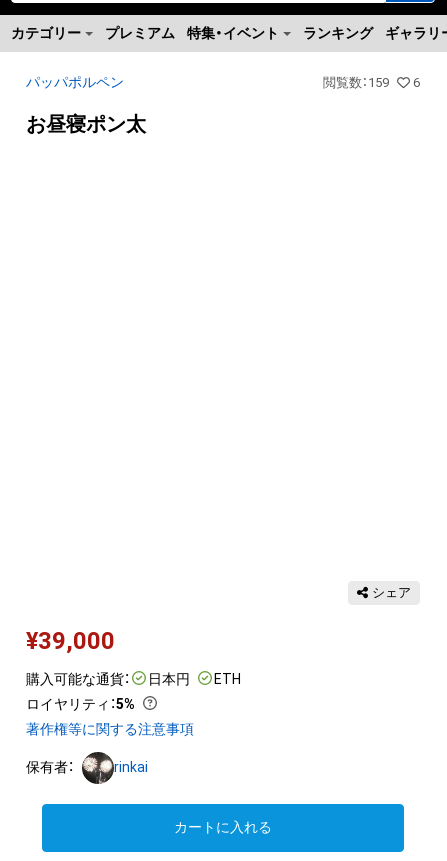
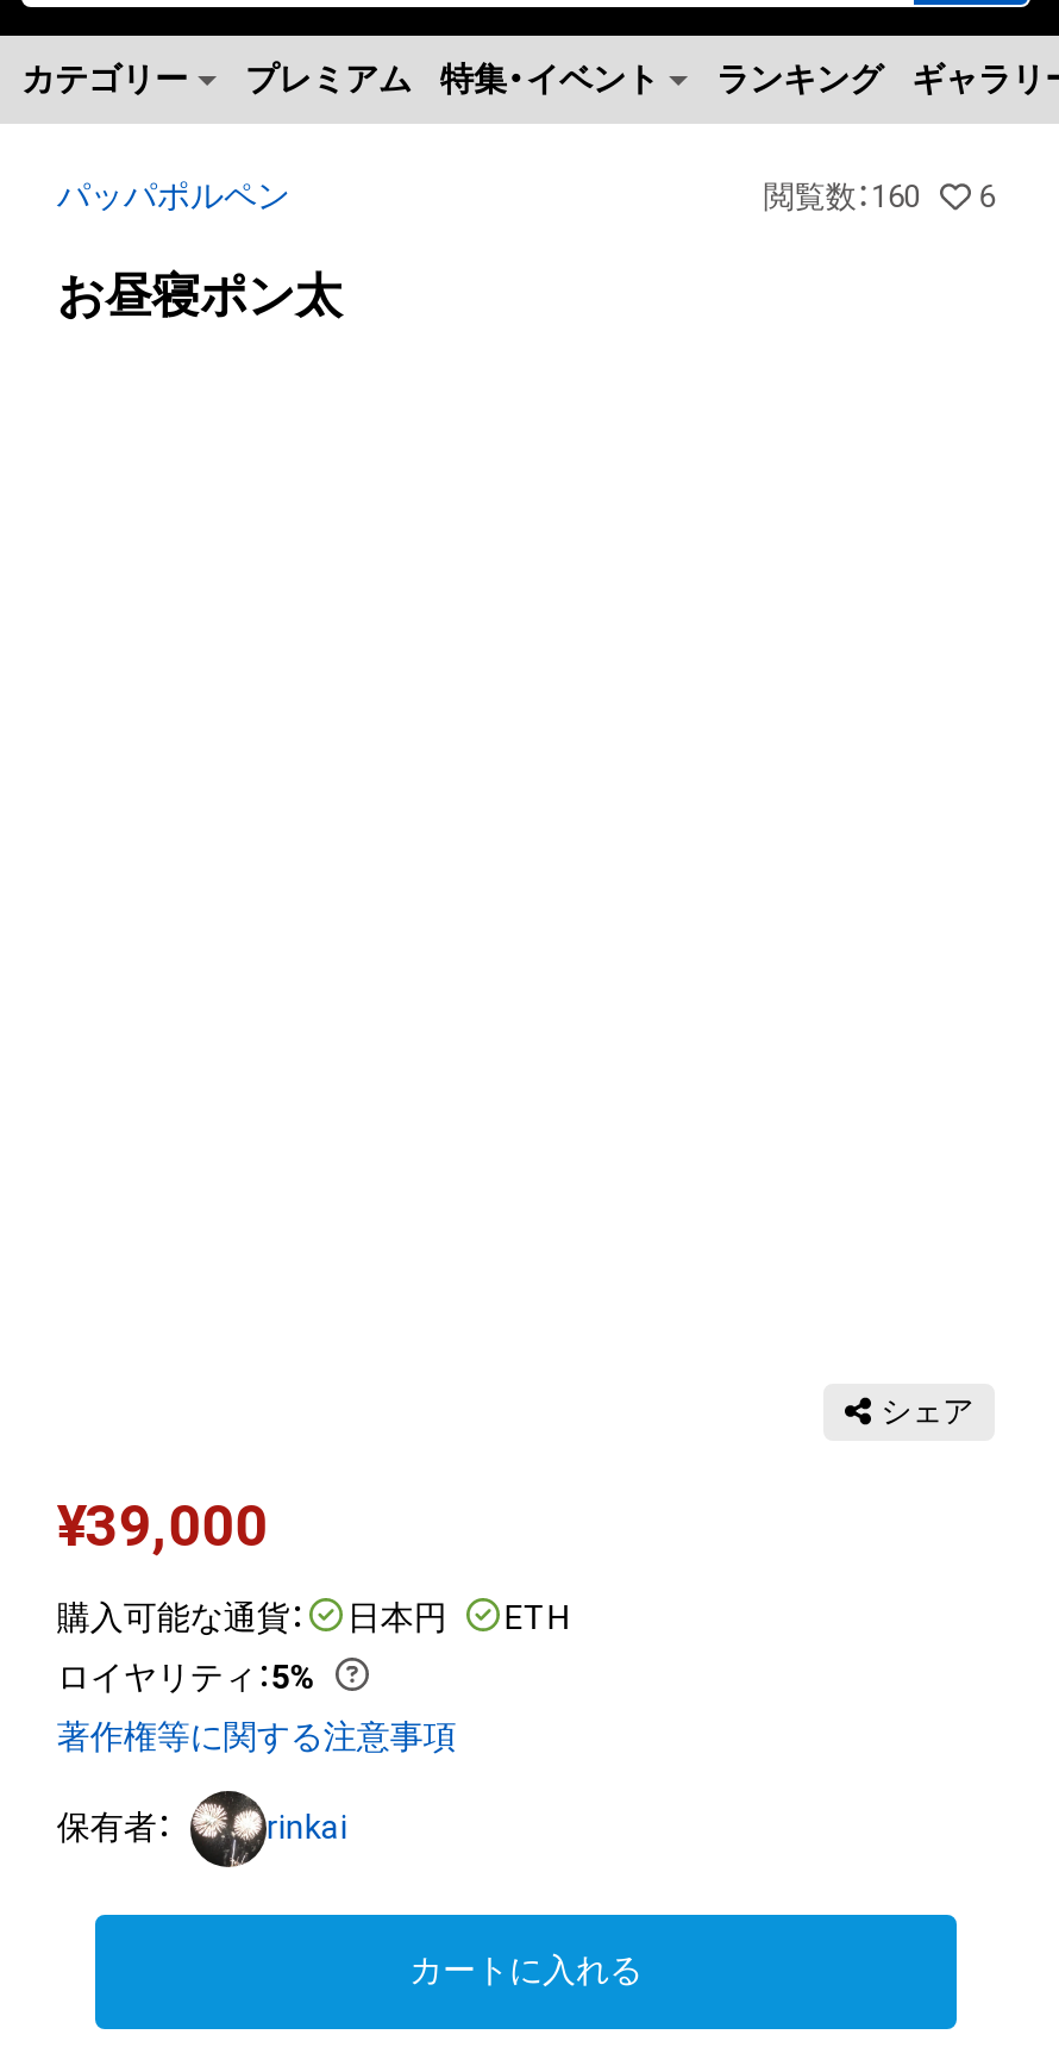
[323,75,420,90] 閲覧数：159 6 -> [764,179,995,214] 閲覧数：160 6

